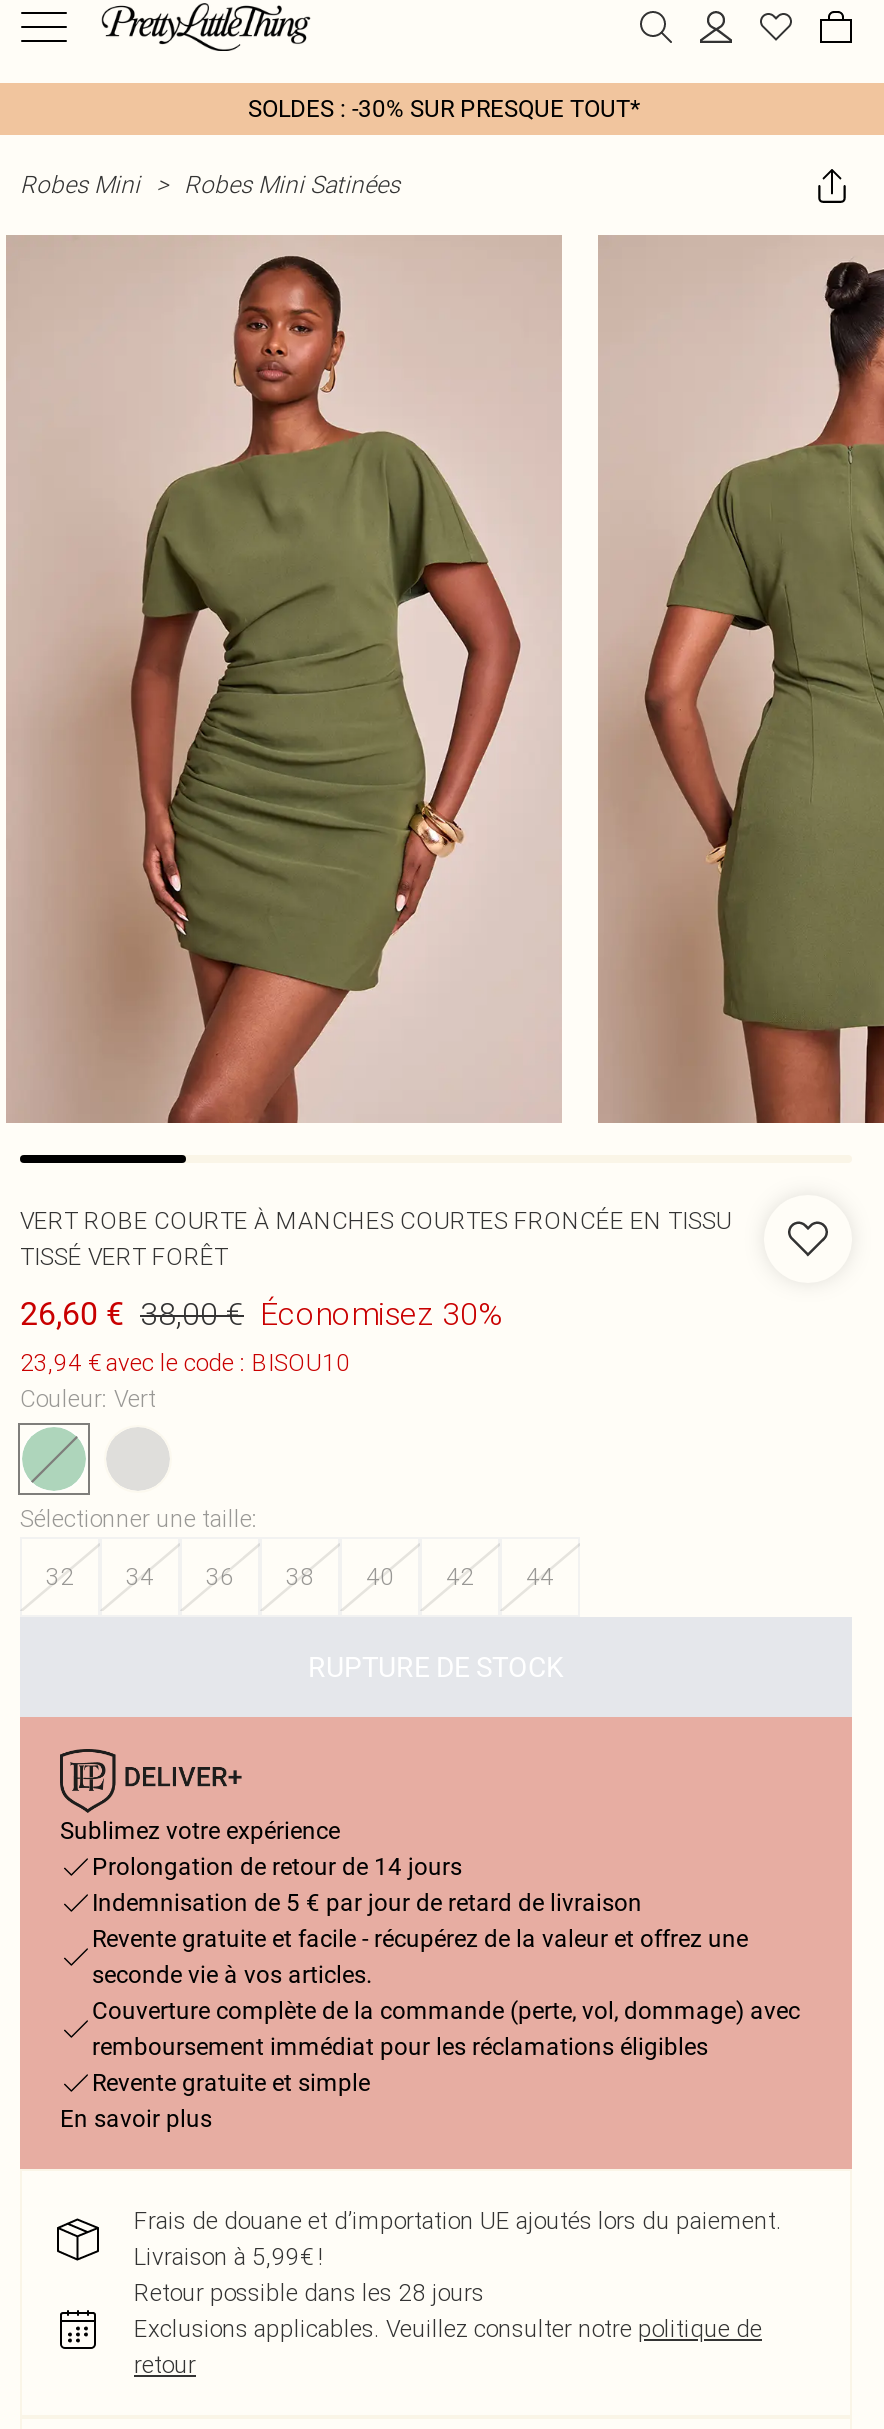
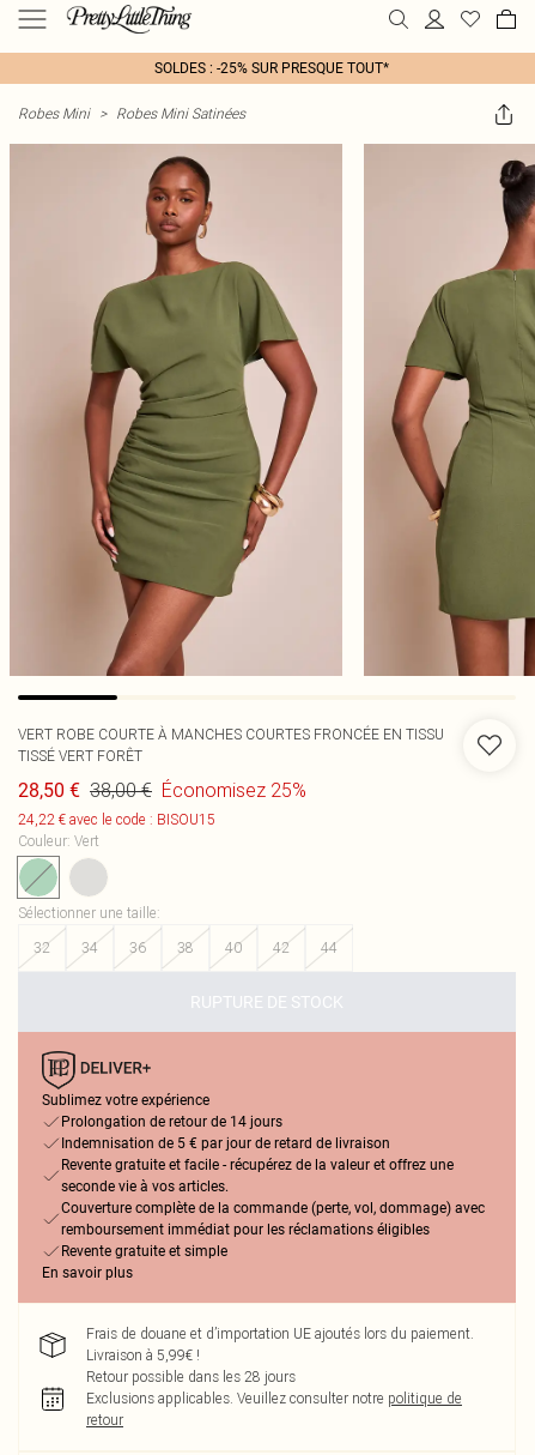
[248,95,640,123] SOLDES : -30% SUR PRESQUE TOUT* -> [154,60,389,77] SOLDES : -25% SUR PRESQUE TOUT*
[20,1293,502,1333] 26,60 € 38,00 € Économisez 30% -> [18,778,306,802] 28,50 € 38,00 € Économisez 25%
[20,1347,350,1377] 23,94 € avec le code : BISOU10 -> [18,810,215,828] 24,22 € avec le code : BISOU15

